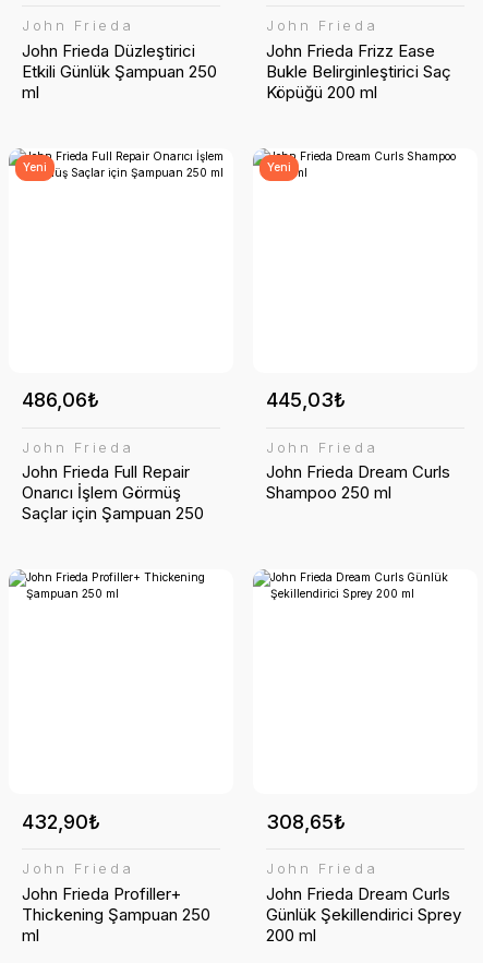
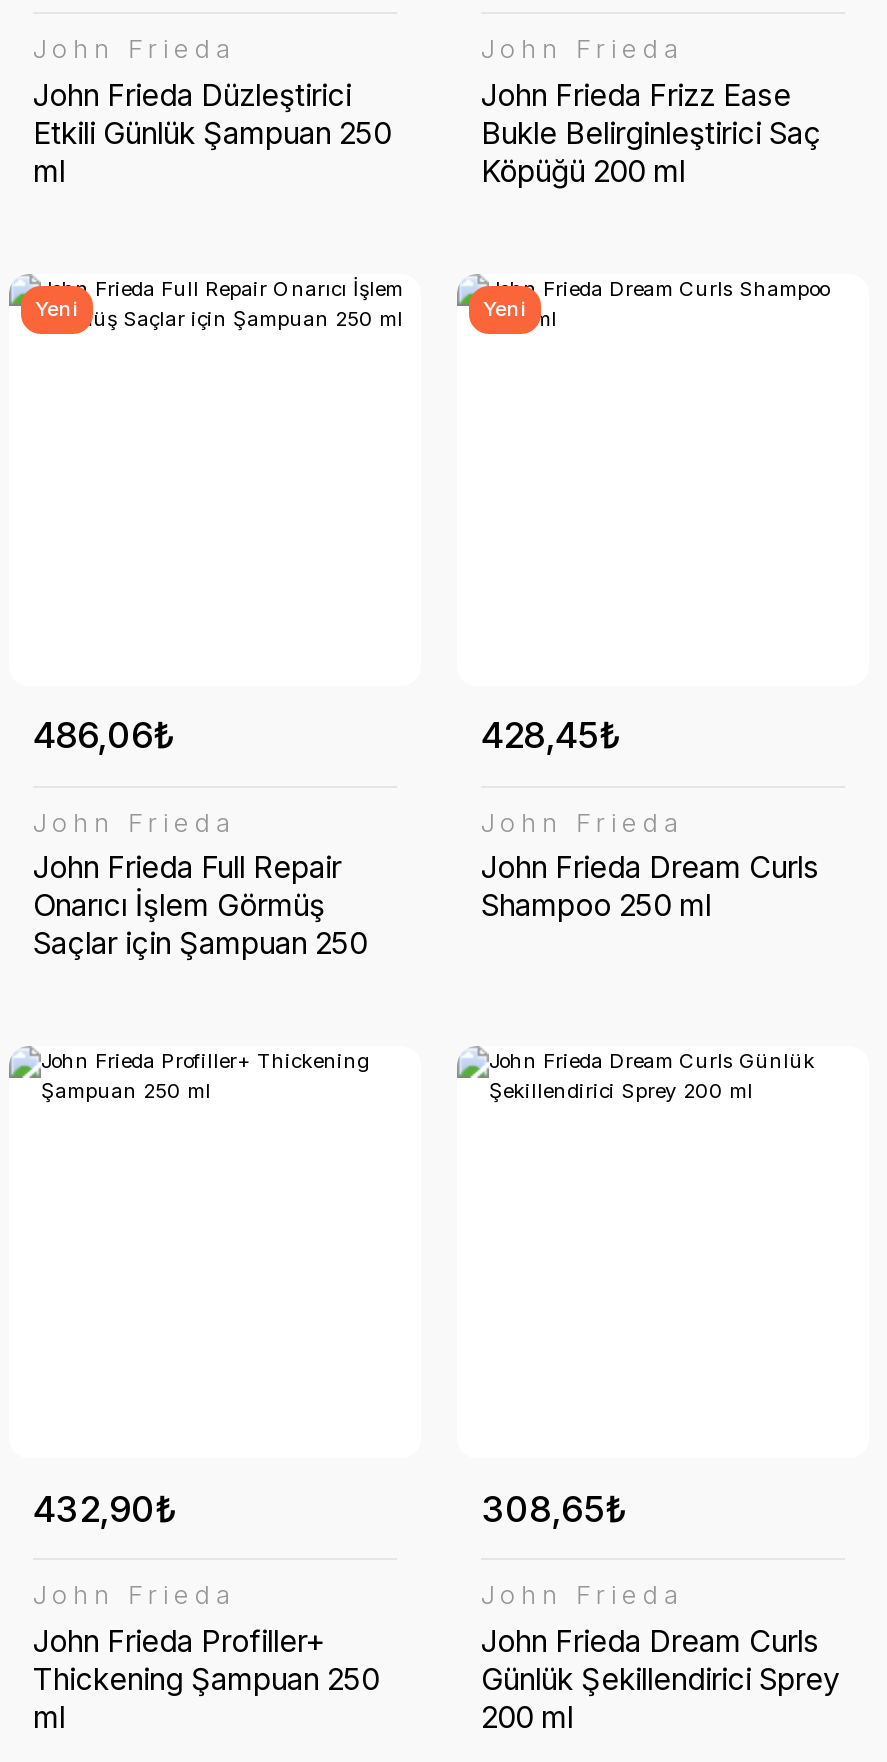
[266,388,346,411] 445,03₺ -> [481,714,621,756] 428,45₺

